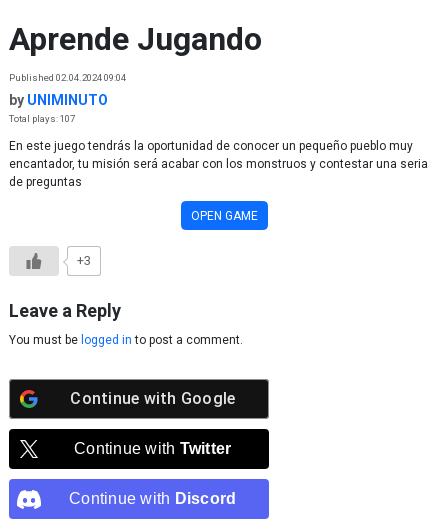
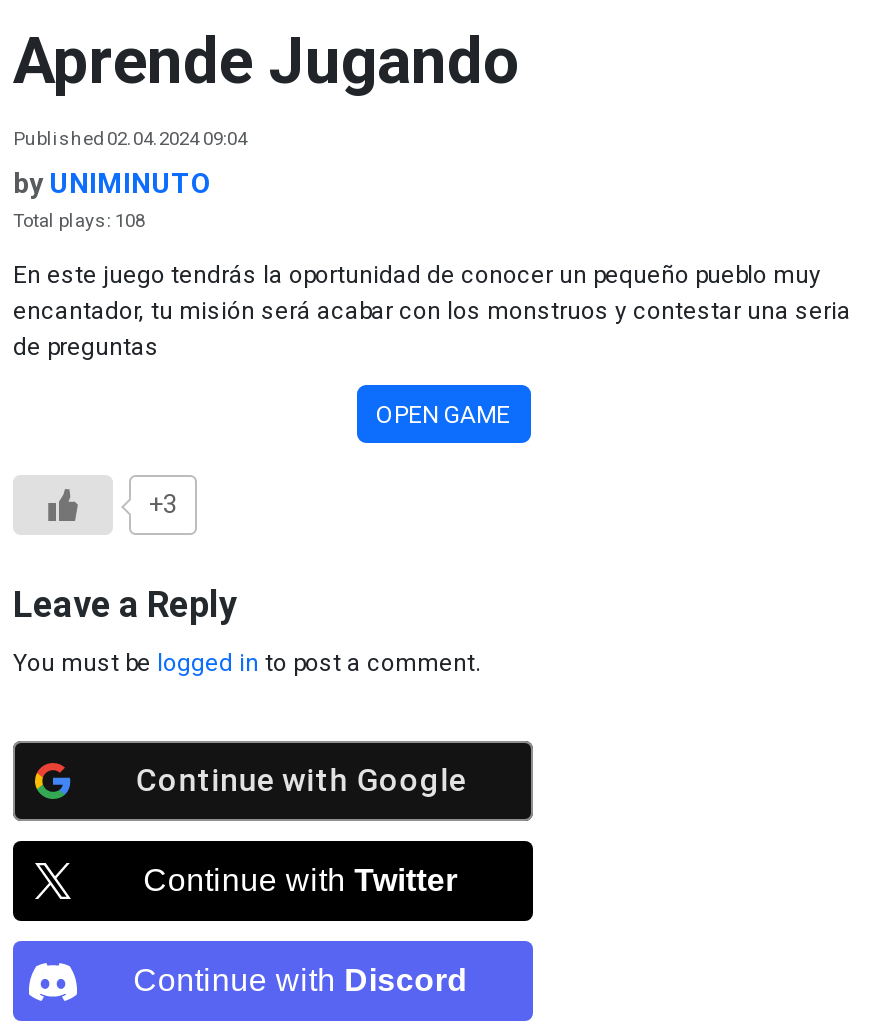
[9,112,75,123] Total plays: 107 -> [13,208,145,230] Total plays: 108

